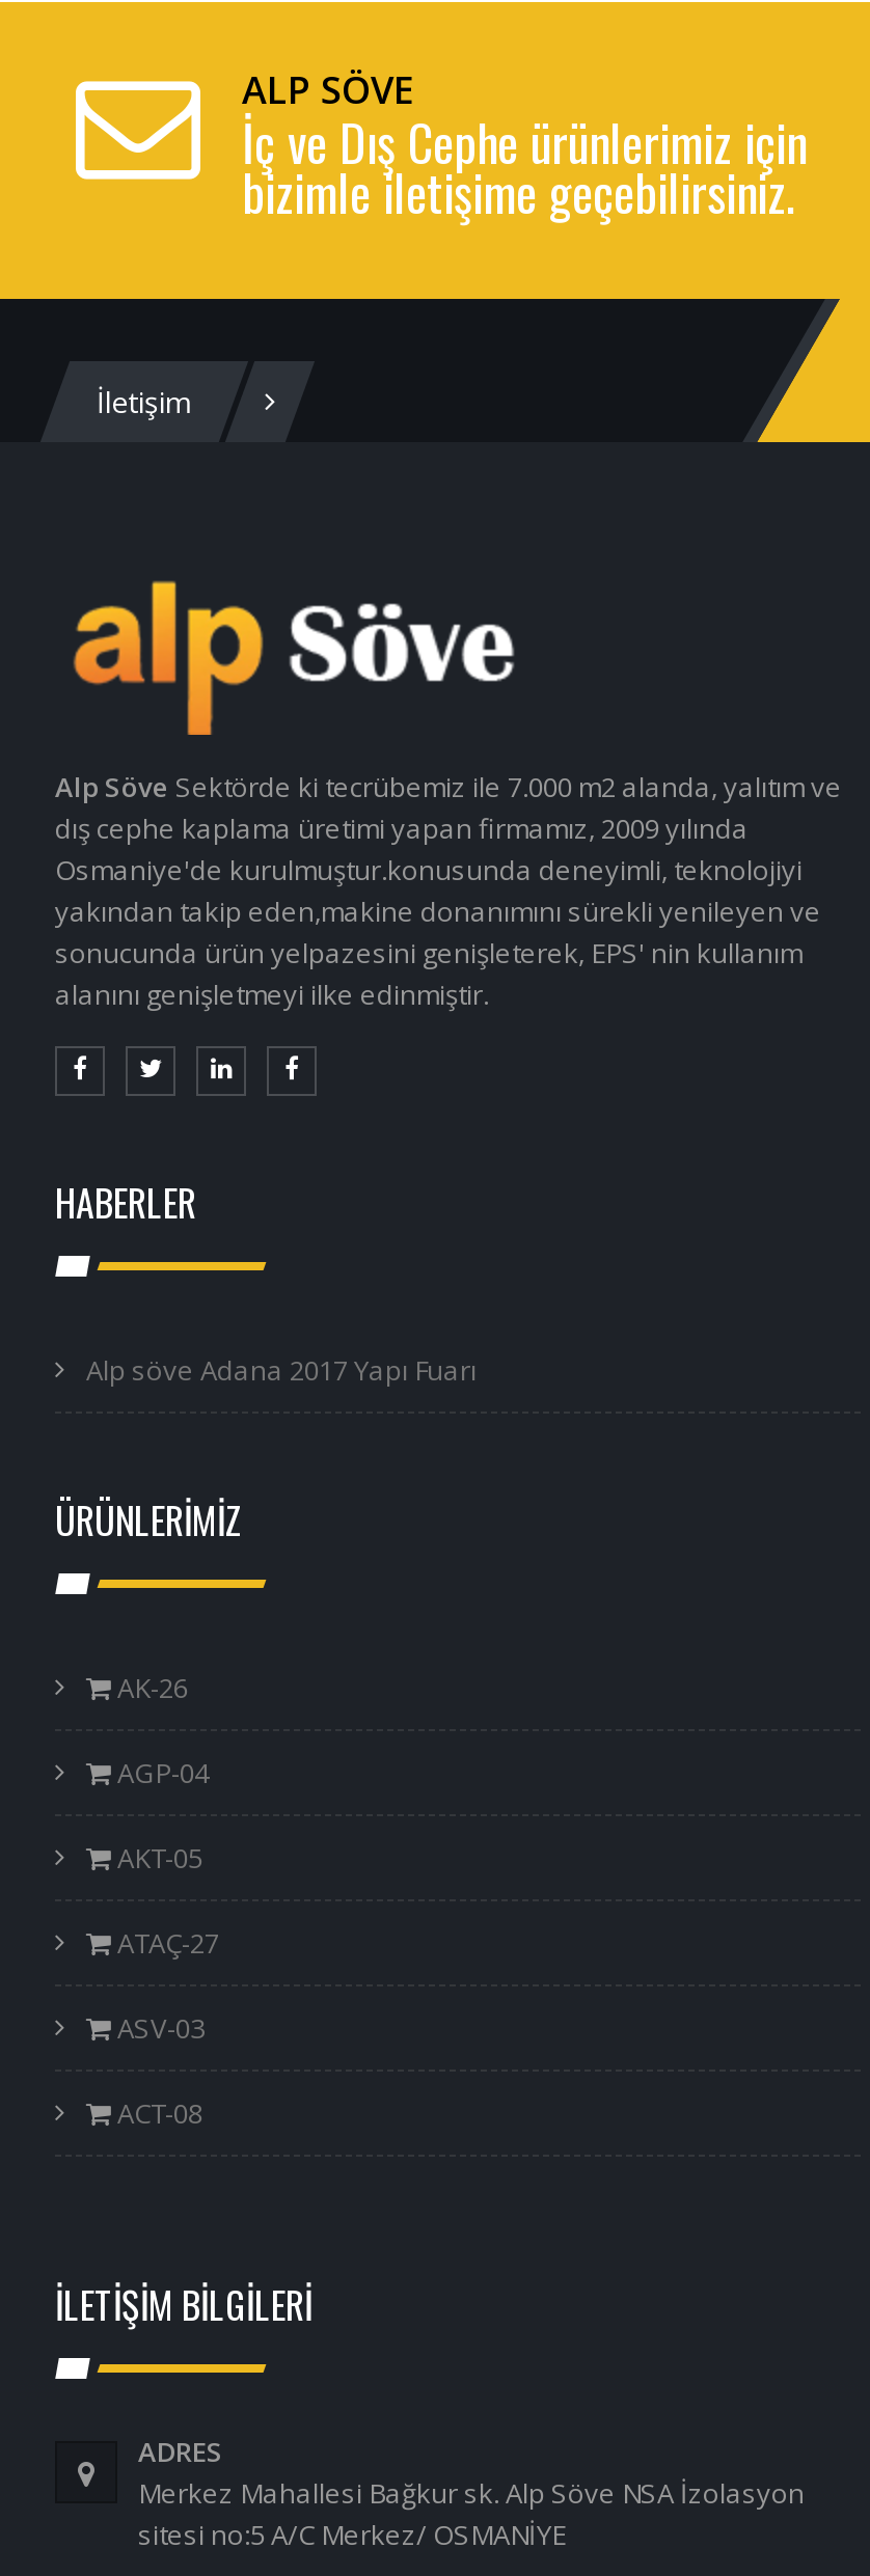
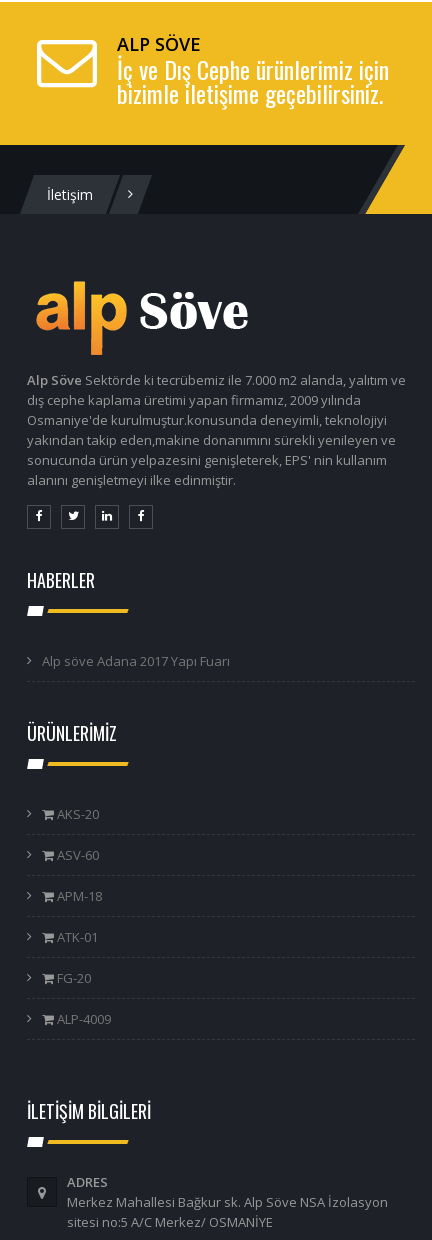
[111,1668,188,1705] AK-26 -> [54,805,99,823] AKS-20
[111,1753,209,1791] AGP-04 -> [54,846,99,864] ASV-60
[111,1838,202,1876] AKT-05 -> [54,887,102,905] APM-18
[111,1923,219,1961] ATAÇ-27 -> [54,928,98,946] ATK-01
[111,2008,205,2046] ASV-03 -> [54,969,91,987] FG-20
[111,2094,202,2131] ACT-08 -> [54,1010,111,1028] ALP-4009

